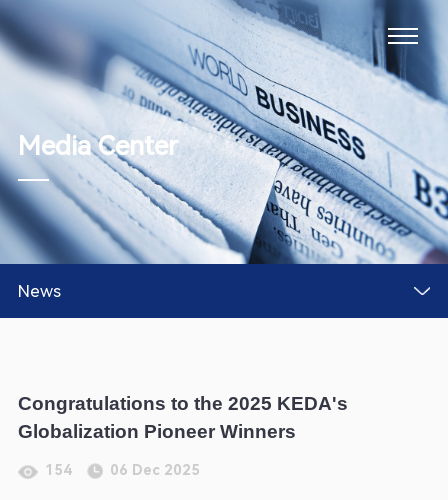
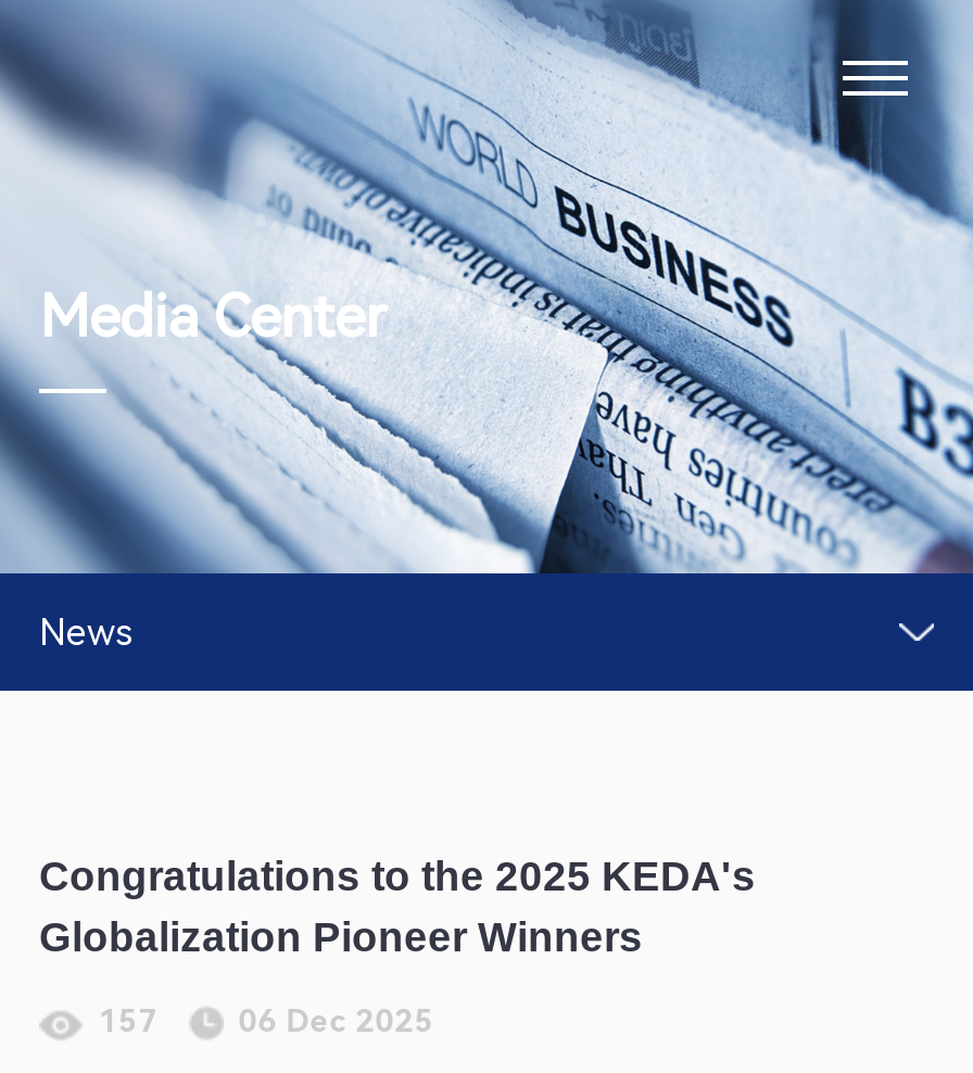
[45,462,72,479] 154 -> [99,1004,157,1041] 157

